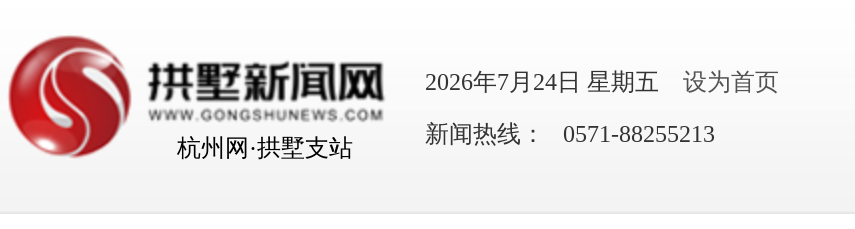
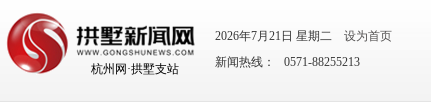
[425,68,779,96] 2026年7月24日 星期五设为首页 -> [215,29,392,43] 2026年7月21日 星期二设为首页

